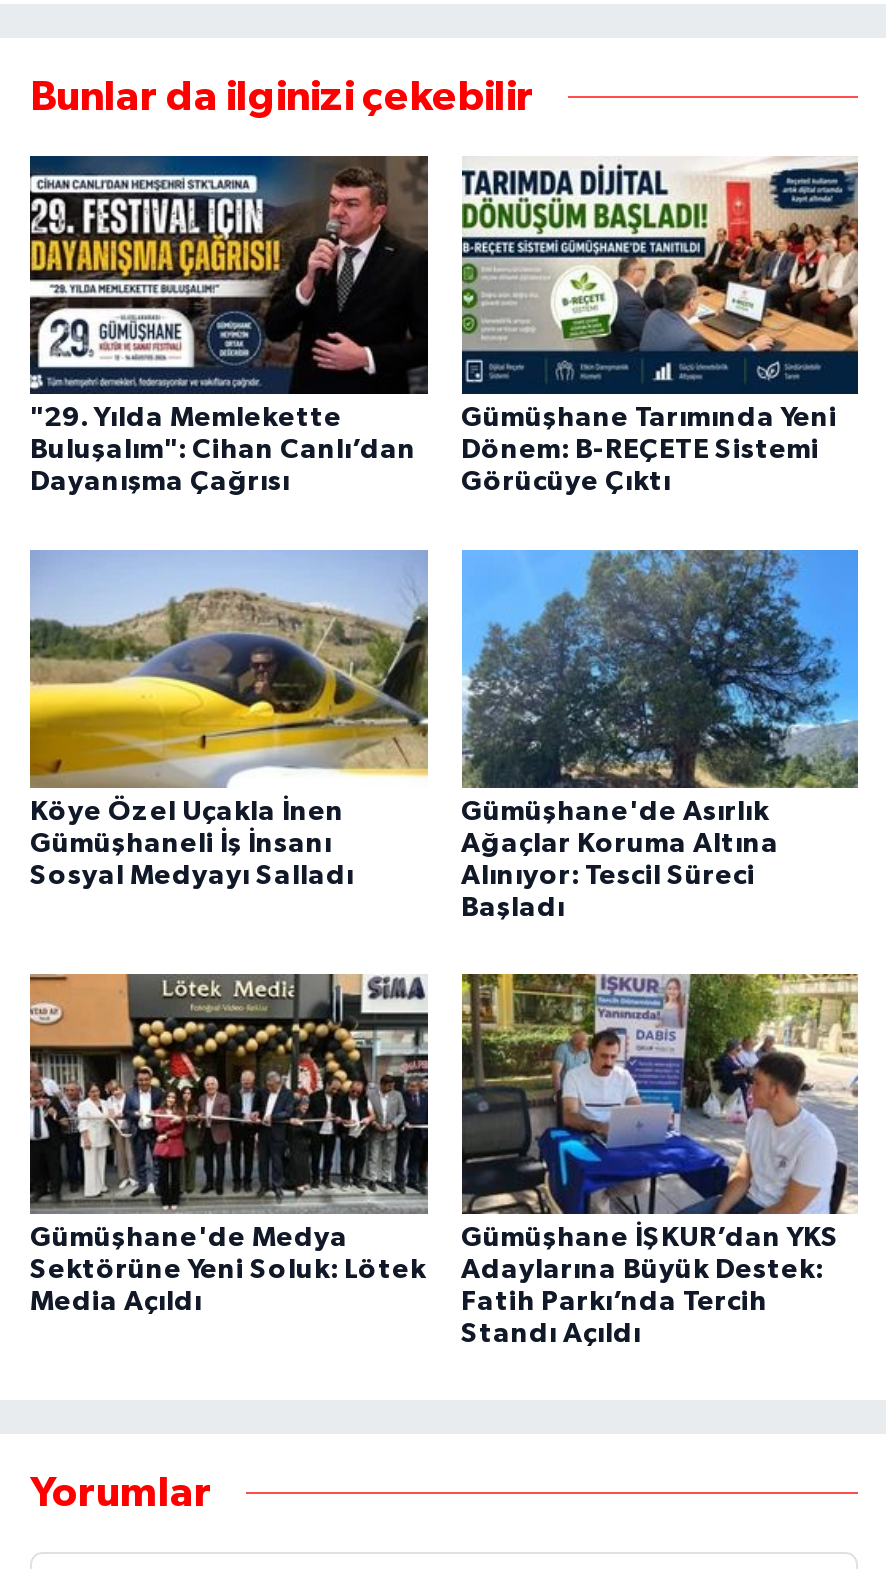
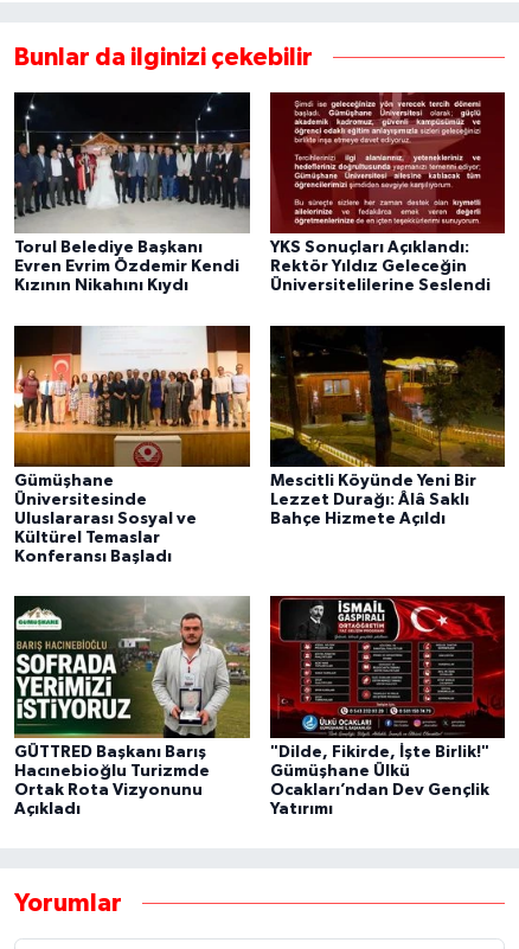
[30,154,428,496] [image] | "29. Yılda Memlekette | Buluşalım": Cihan Canlı’dan | Dayanışma Çağrısı -> [13,91,250,294] [image] | Torul Belediye Başkanı | Evren Evrim Özdemir Kendi | Kızının Nikahını Kıydı
[460,156,860,496] [image] | Gümüşhane Tarımında Yeni | Dönem: B-REÇETE Sistemi | Görücüye Çıktı -> [269,91,506,294] [image] | YKS Sonuçları Açıklandı: | Rektör Yıldız Geleceğin | Üniversitelilerine Seslendi
[28,550,430,890] [image] | Köye Özel Uçakla İnen | Gümüşhaneli İş İnsanı | Sosyal Medyayı Salladı -> [13,325,251,565] [image] | Gümüşhane | Üniversitesinde | Uluslararası Sosyal ve | Kültürel Temaslar | Konferansı Başladı
[460,548,860,922] [image] | Gümüşhane'de Asırlık | Ağaçlar Koruma Altına | Alınıyor: Tescil Süreci | Başladı -> [269,325,506,527] [image] | Mescitli Köyünde Yeni Bir | Lezzet Durağı: Âlâ Saklı | Bahçe Hizmete Açıldı
[28,972,430,1316] [image] | Gümüşhane'de Medya | Sektörüne Yeni Soluk: Lötek | Media Açıldı -> [13,595,251,817] [image] | GÜTTRED Başkanı Barış | Hacınebioğlu Turizmde | Ortak Rota Vizyonunu | Açıkladı
[460,972,858,1348] [image] | Gümüşhane İŞKUR’dan YKS | Adaylarına Büyük Destek: | Fatih Parkı’nda Tercih | Standı Açıldı -> [269,595,506,817] [image] | "Dilde, Fikirde, İşte Birlik!" | Gümüşhane Ülkü | Ocakları’ndan Dev Gençlik | Yatırımı

